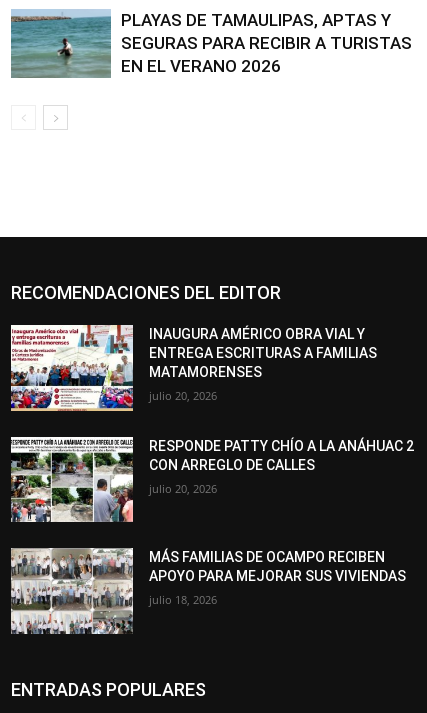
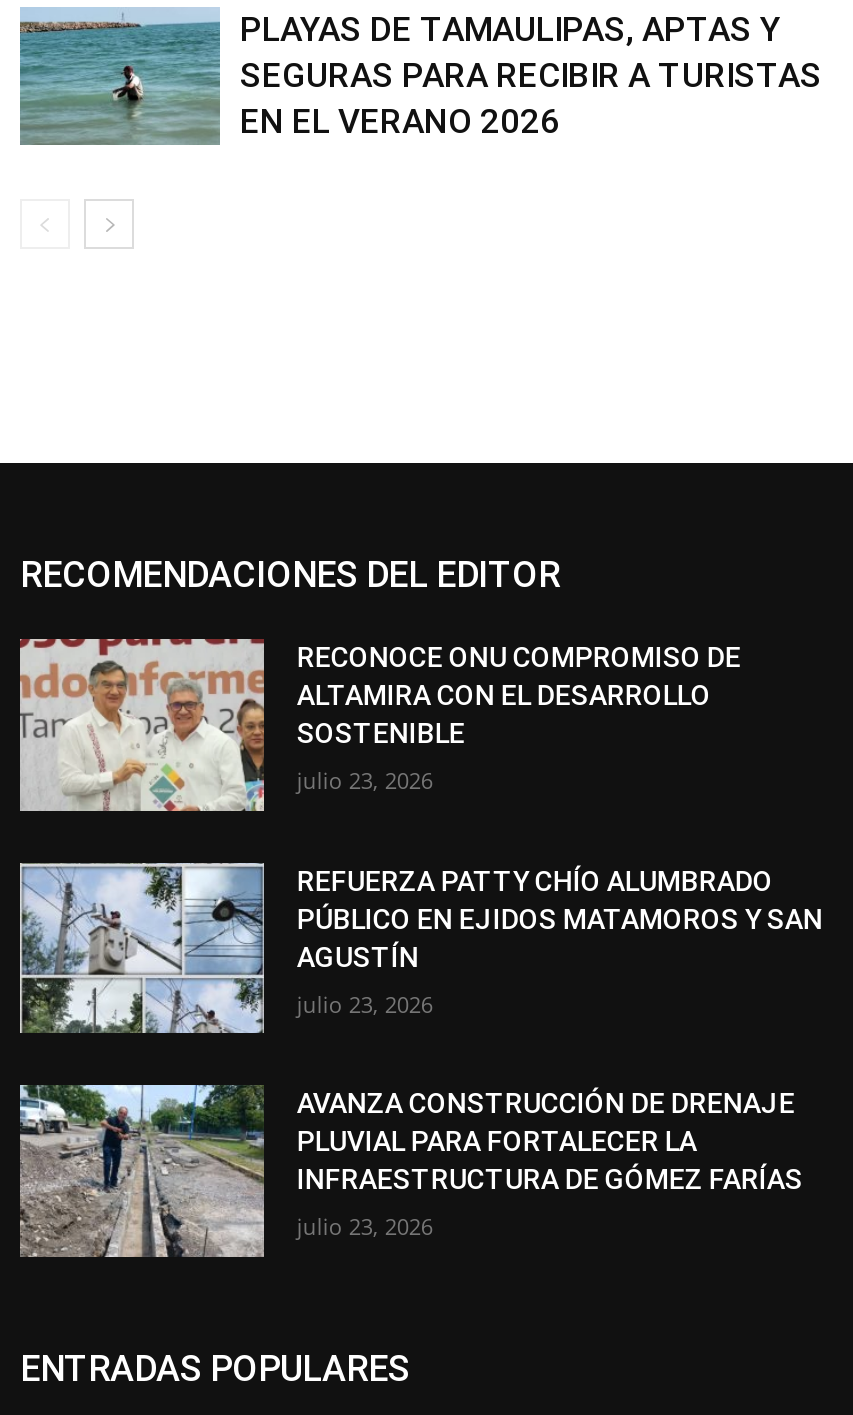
[10,324,377,412] [image] | INAUGURA AMÉRICO OBRA VIAL Y | ENTREGA ESCRITURAS A FAMILIAS | MATAMORENSES -> [18,637,741,813] [image] | RECONOCE ONU COMPROMISO DE | ALTAMIRA CON EL DESARROLLO | SOSTENIBLE
[149,388,217,403] julio 20, 2026 -> [297,765,433,795] julio 23, 2026
[11,437,414,523] [image] | RESPONDE PATTY CHÍO A LA ANÁHUAC 2 | CON ARREGLO DE CALLES -> [18,863,823,1035] [image] | REFUERZA PATTY CHÍO ALUMBRADO | PÚBLICO EN EJIDOS MATAMOROS Y SAN | AGUSTÍN
[149,481,217,496] julio 20, 2026 -> [297,988,433,1018] julio 23, 2026
[11,547,406,634] [image] | MÁS FAMILIAS DE OCAMPO RECIBEN | APOYO PARA MEJORAR SUS VIVIENDAS -> [20,1083,803,1259] [image] | AVANZA CONSTRUCCIÓN DE DRENAJE | PLUVIAL PARA FORTALECER LA | INFRAESTRUCTURA DE GÓMEZ FARÍAS
[149,592,217,607] julio 18, 2026 -> [297,1212,433,1242] julio 23, 2026

